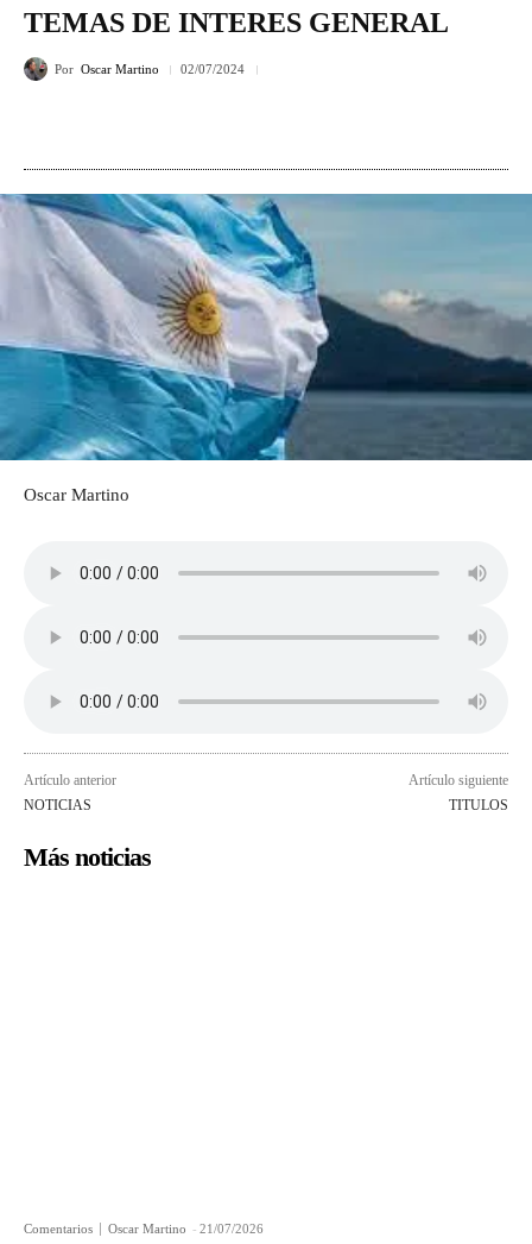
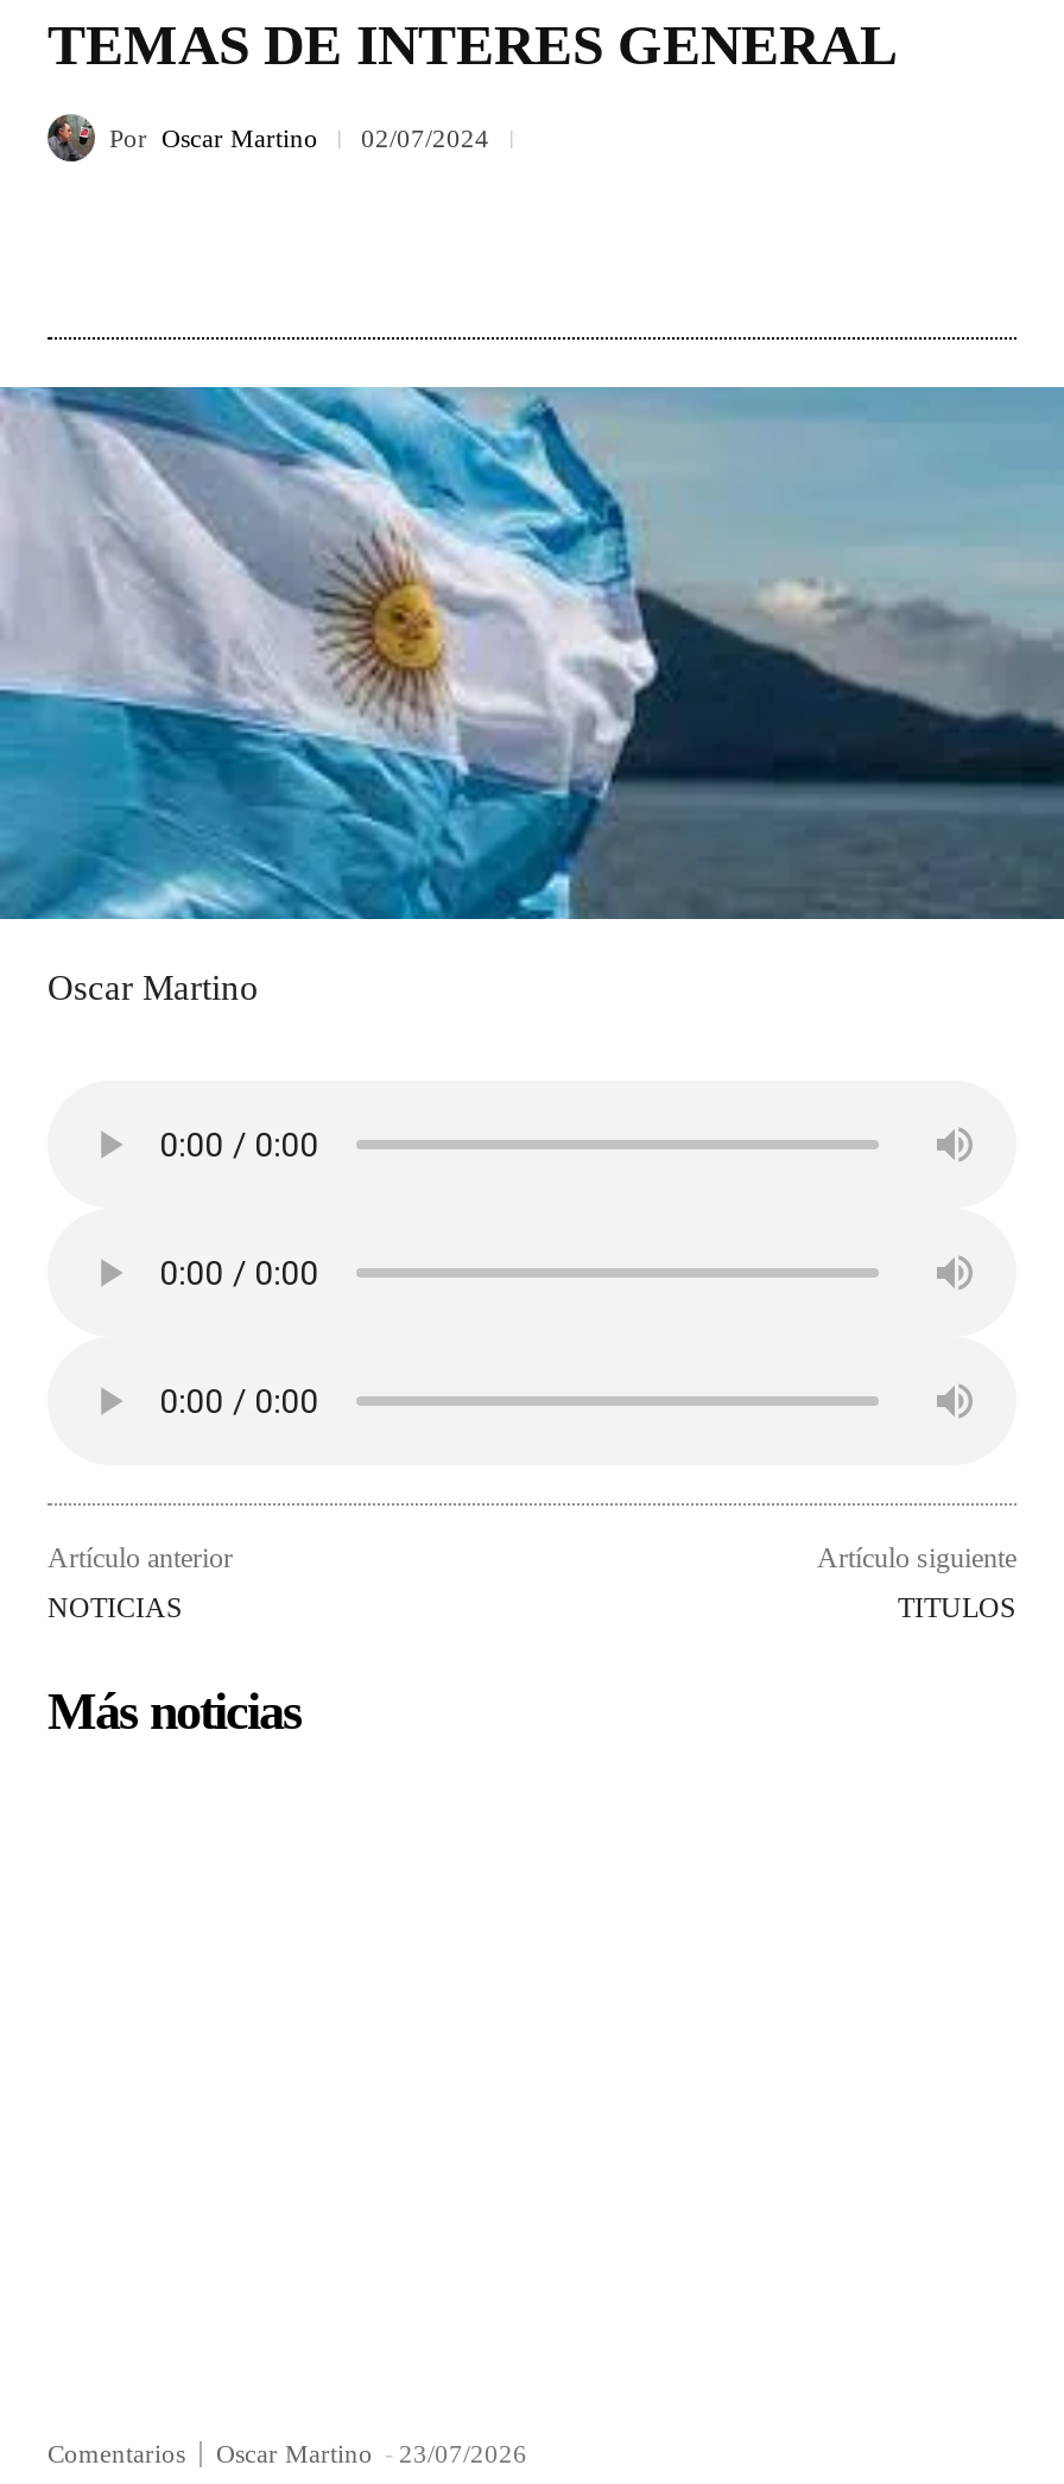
[108,1222,264,1236] Oscar Martino - 21/07/2026 -> [216,2440,527,2469] Oscar Martino - 23/07/2026

